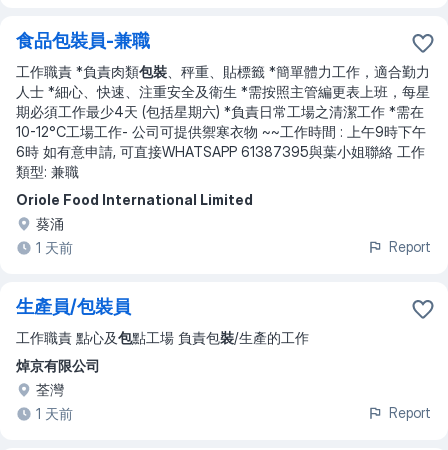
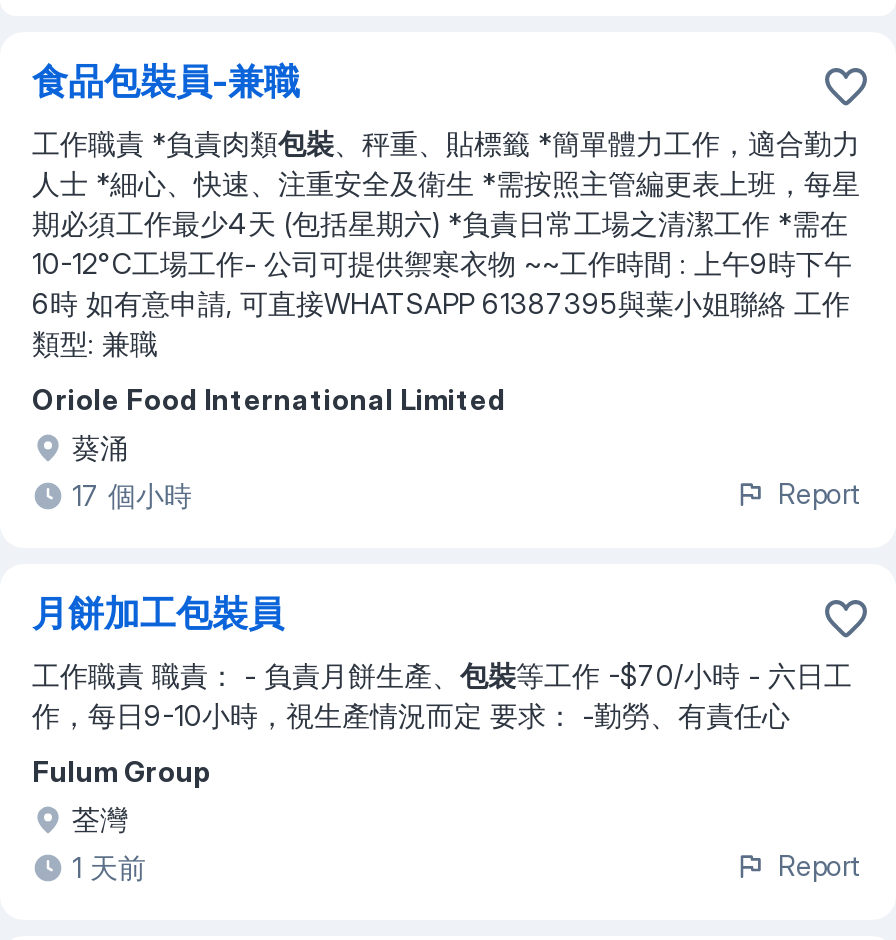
[36,239,73,256] 1 天前 -> [72,478,192,512] 17 個小時
[16,296,131,317] 生產員/包裝員 -> [32,592,284,634] 月餅加工包裝員
[16,329,309,346] 工作職責 點心及包點工場 負責包裝/生產的工作 -> [32,658,852,732] 工作職責 職責： - 負責月餅生產、包裝等工作 -$70/小時 - 六日工 | 作，每日9-10小時，視生產情況而定 要求： -勤勞、有責任心
[16,357,100,374] 焯京有限公司 -> [32,754,212,788] Fulum Group

